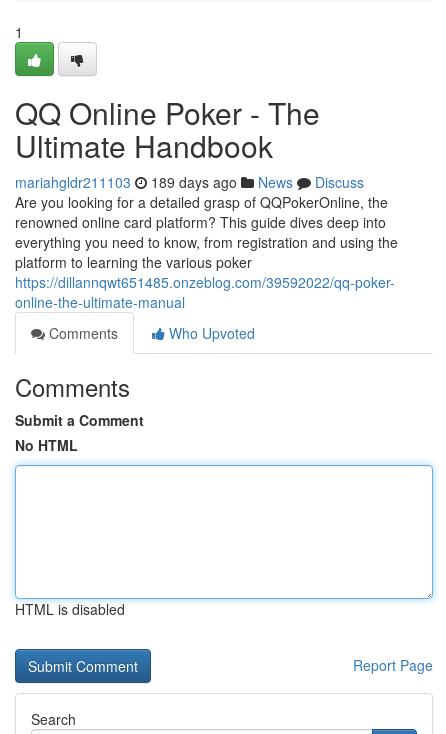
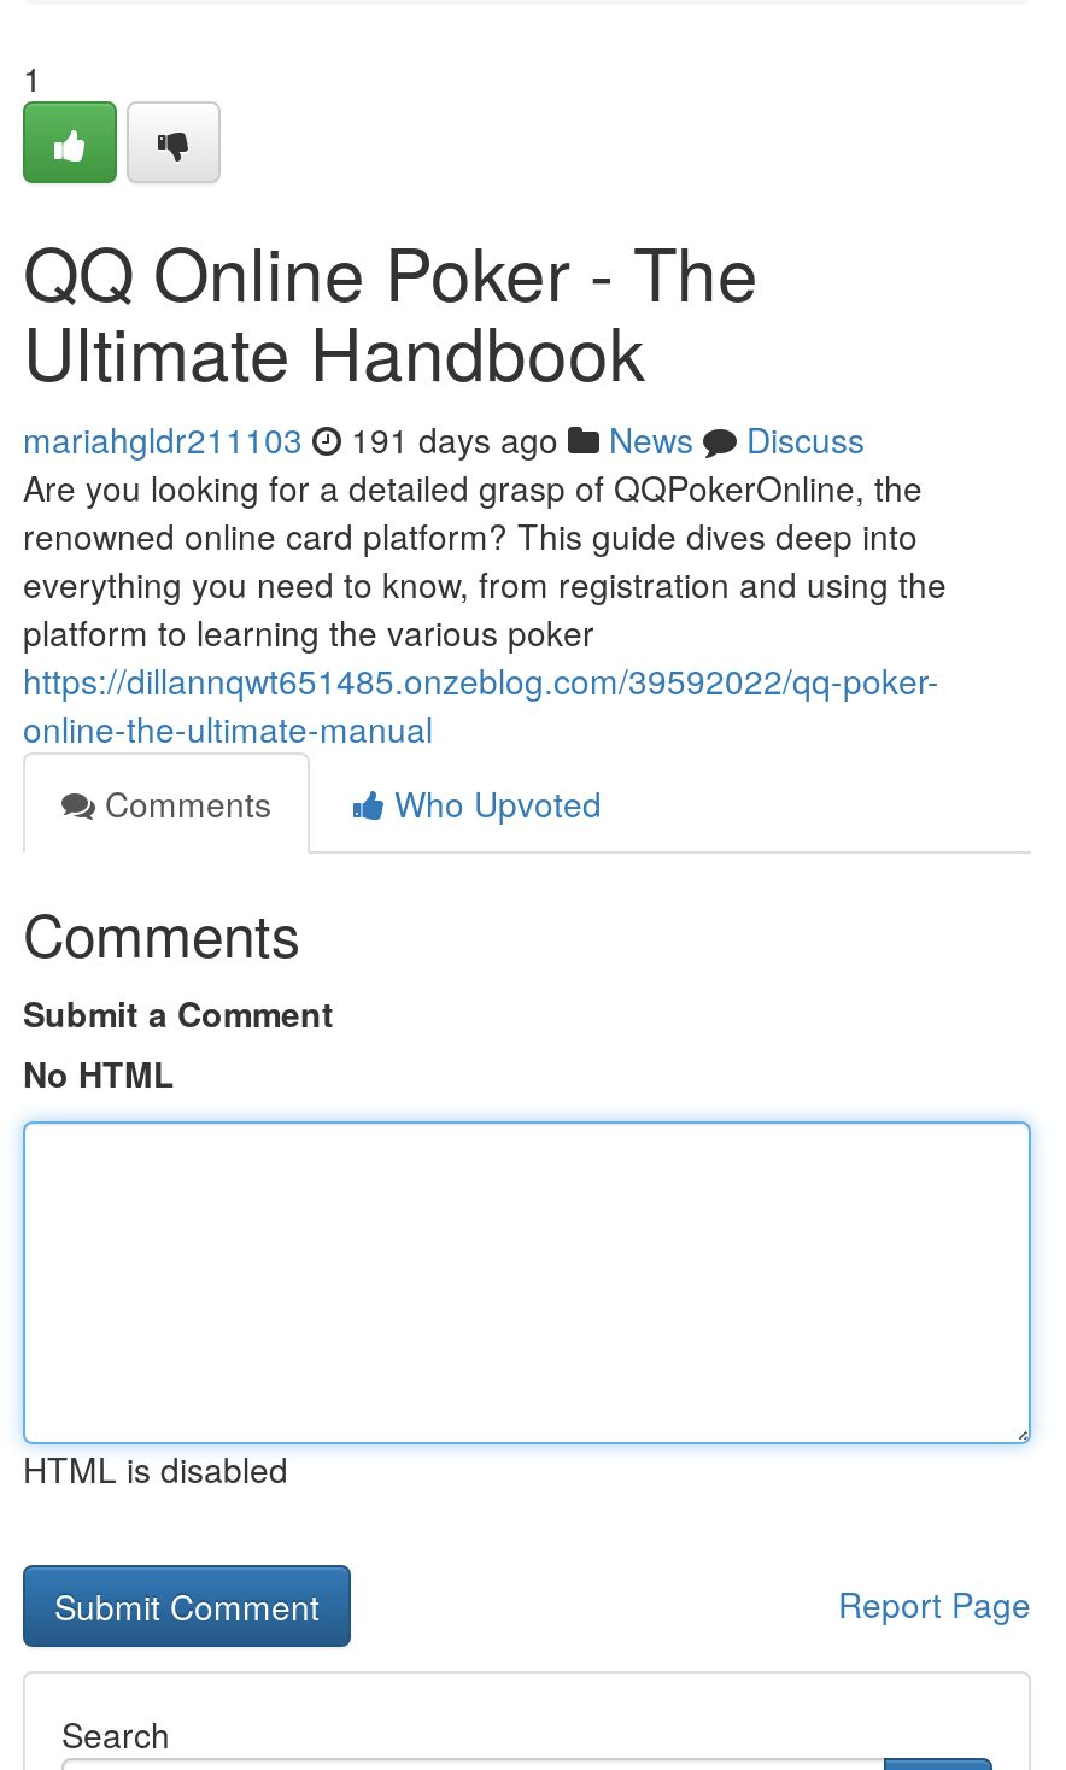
[15,172,364,192] mariahgldr211103 189 days ago News Discuss -> [23,415,865,463] mariahgldr211103 191 days ago News Discuss

